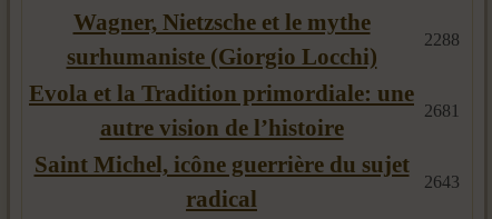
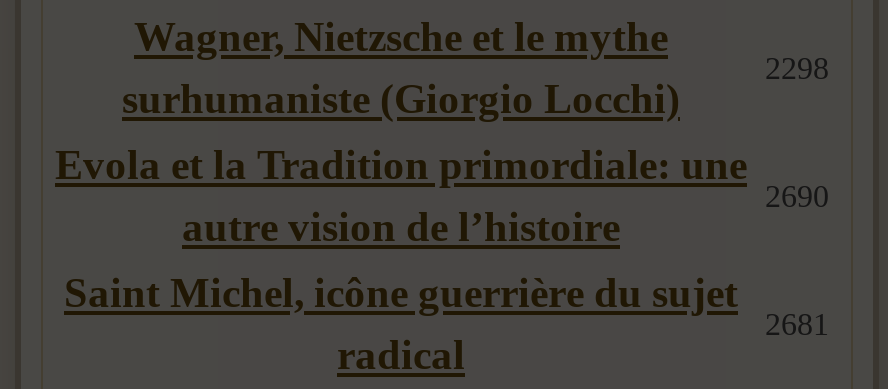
[424,30,460,49] 2288 -> [765,51,829,85] 2298
[424,101,460,120] 2681 -> [765,179,829,213] 2690
[424,172,460,191] 2643 -> [765,307,829,341] 2681

